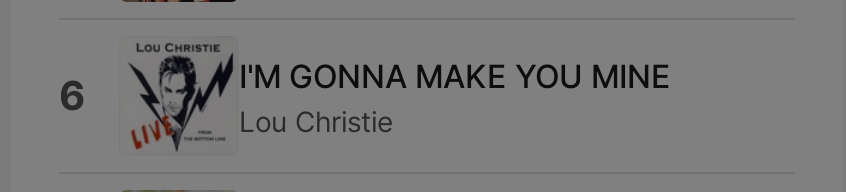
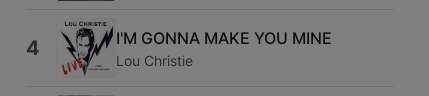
[59,72,85,120] 6 -> [26,36,40,60] 4

